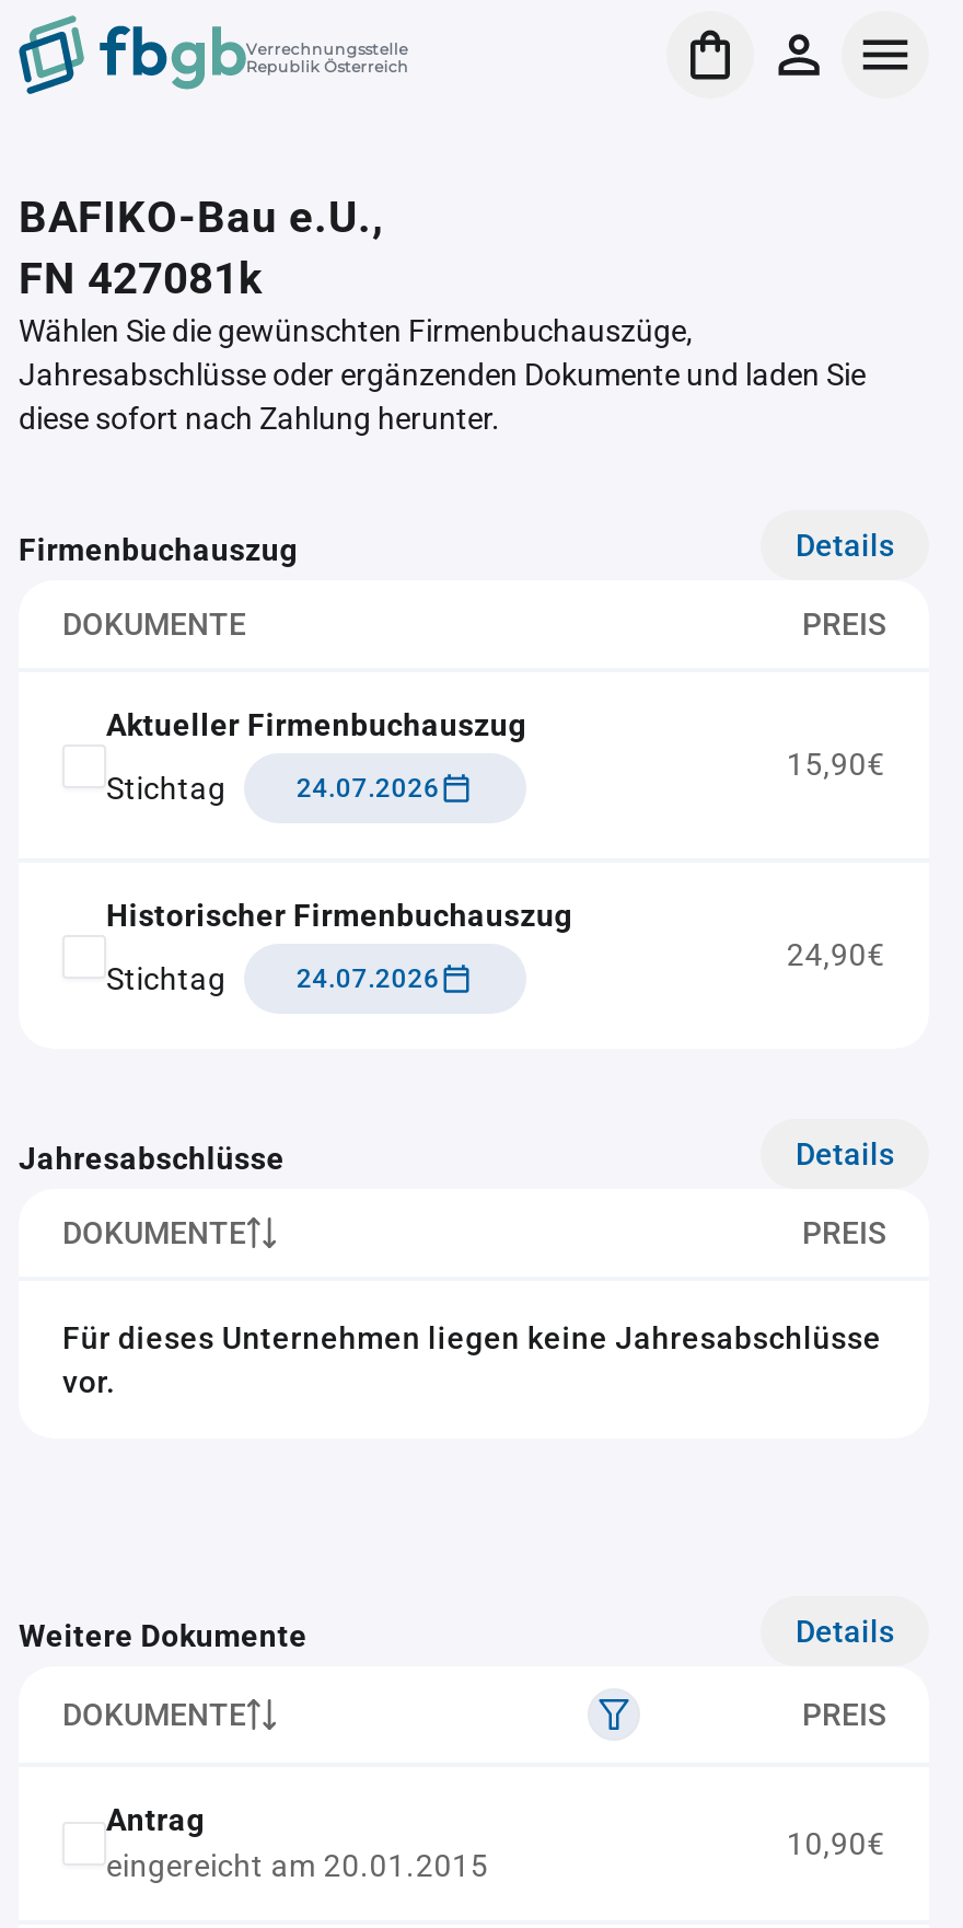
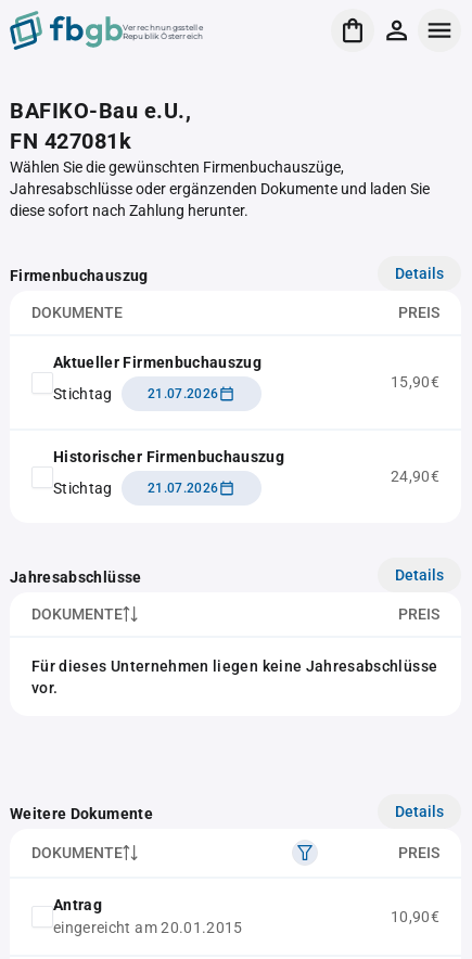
[296,773,439,804] 24.07.2026 -> [147,386,218,401] 21.07.2026
[296,963,439,994] 24.07.2026 -> [147,481,218,496] 21.07.2026

